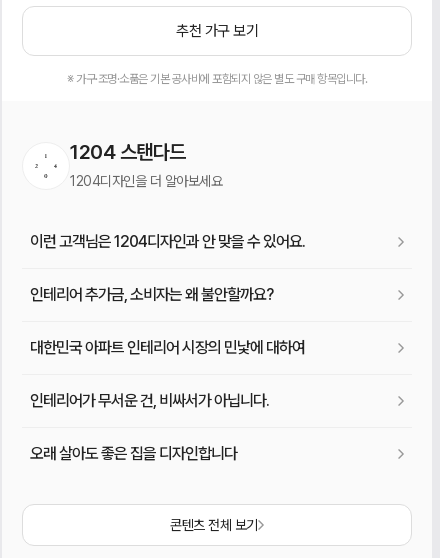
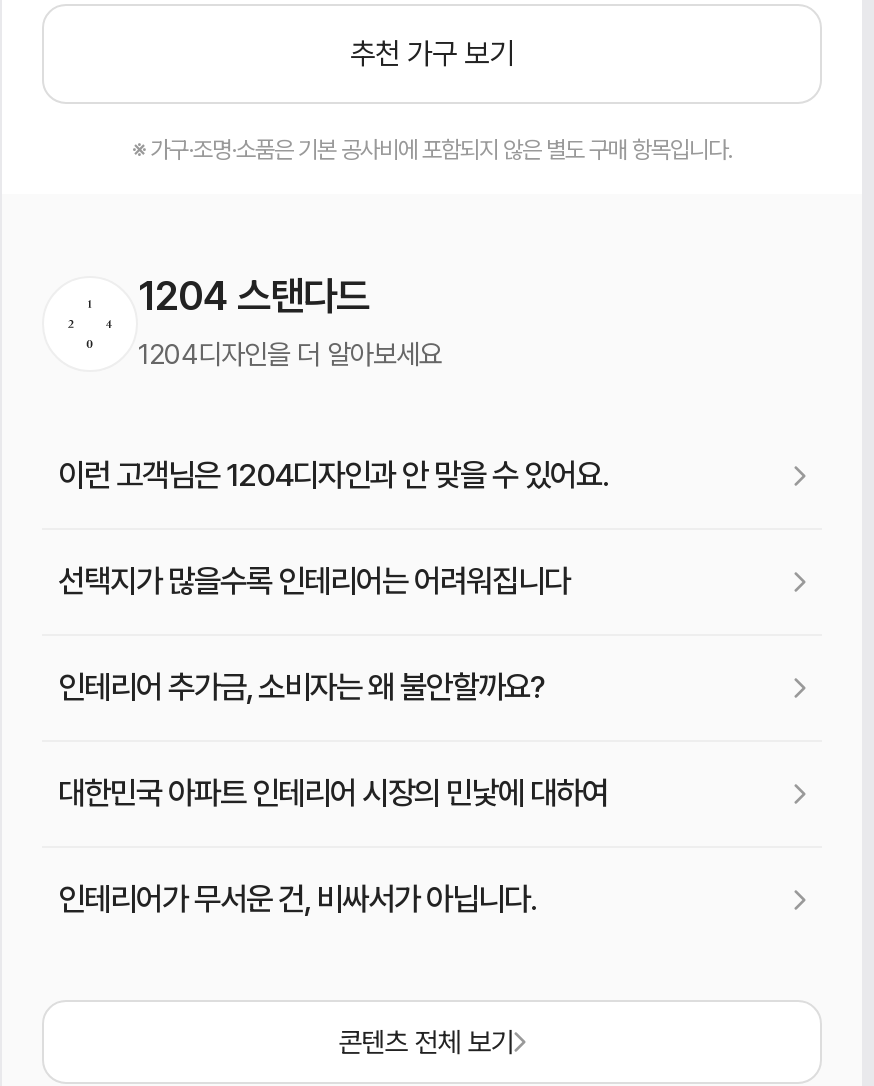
none -> [58,562,570,600] 선택지가 많을수록 인테리어는 어려워집니다
moved [30,285,305,410] -> [58,668,608,918]: 인테리어 추가금, 소비자는 왜 불안할까요? | 대한민국 아파트 인테리어 시장의 민낯에 대하여 | 인테리어가 무서운 건, 비싸서가 아닙니다.
[30,444,237,463] 오래 살아도 좋은 집을 디자인합니다 -> none

